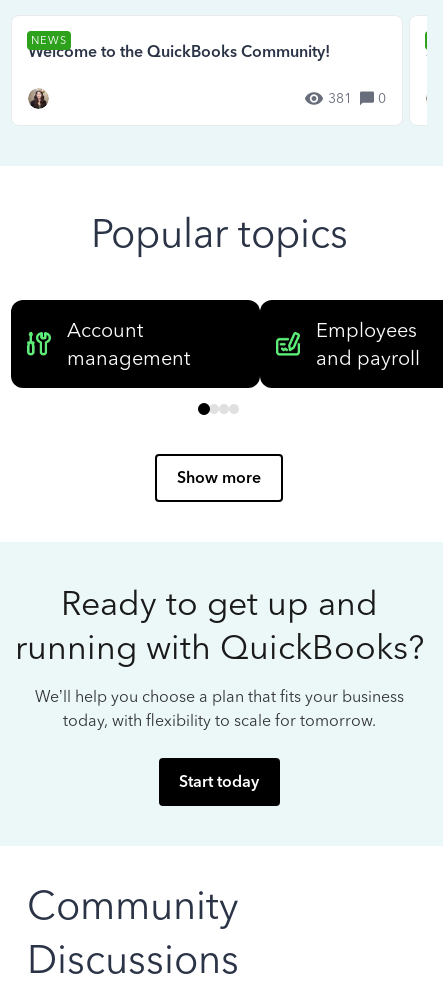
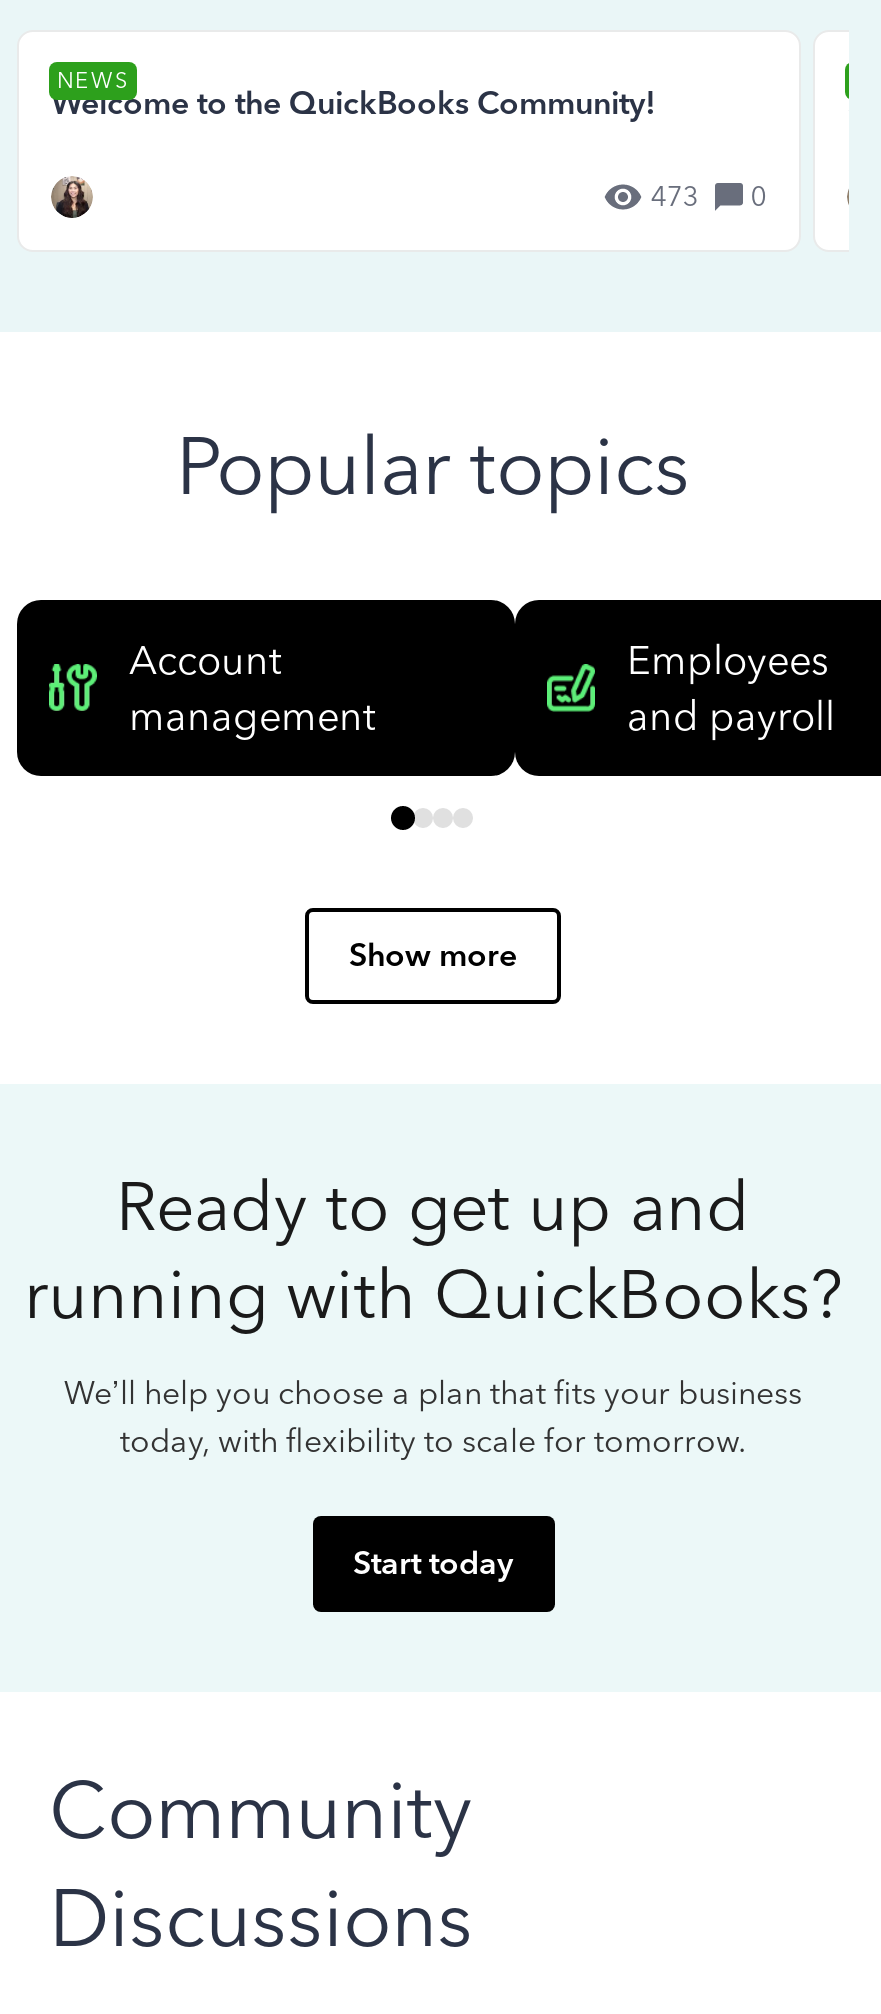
[328,89,386,106] 381 0 -> [651,179,767,213] 473 0

